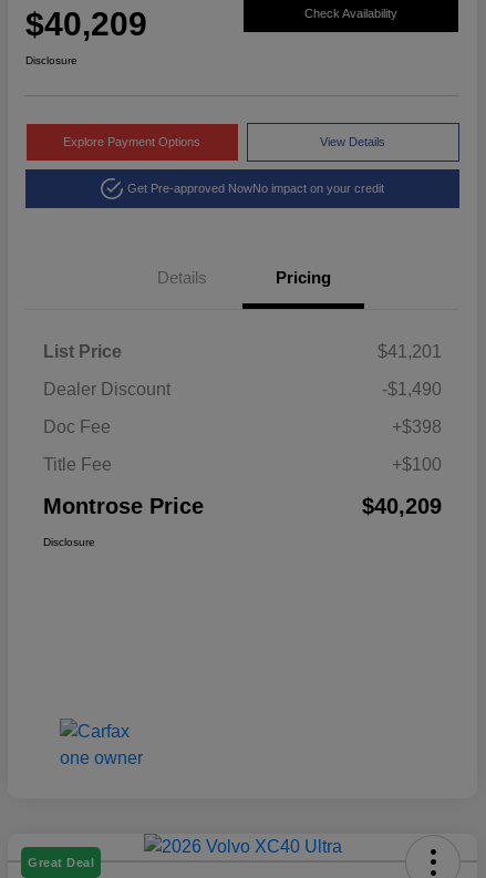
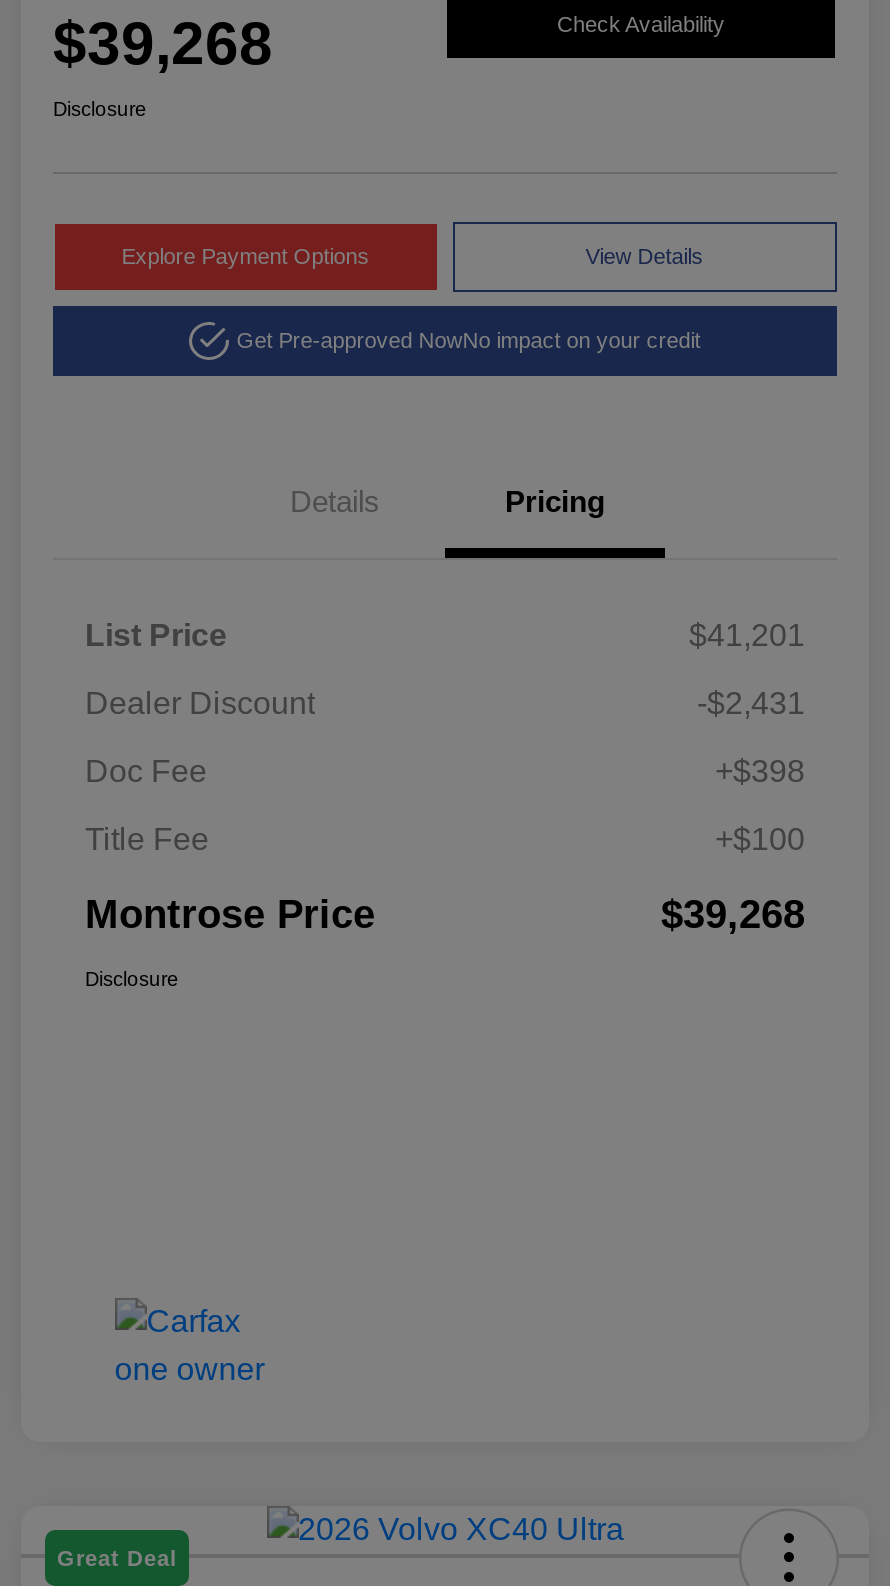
[25,6,147,42] $40,209 -> [53,10,273,76] $39,268
[382,380,442,399] -$1,490 -> [697,686,805,720] -$2,431
[362,494,442,518] $40,209 -> [661,892,805,936] $39,268

